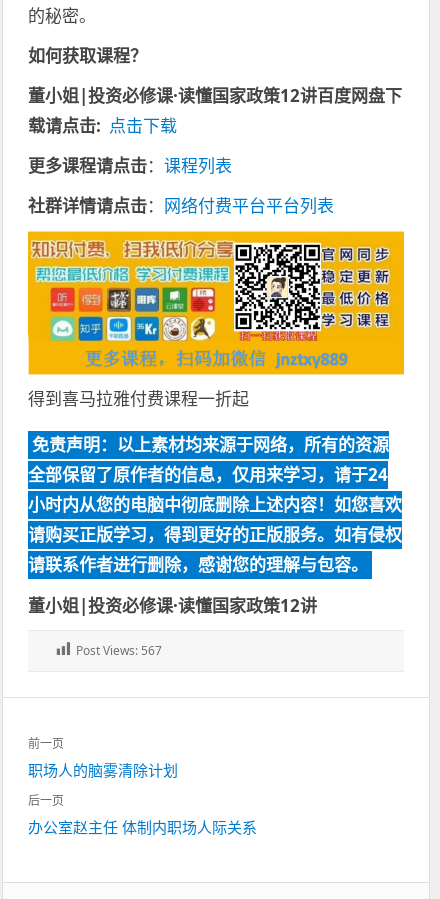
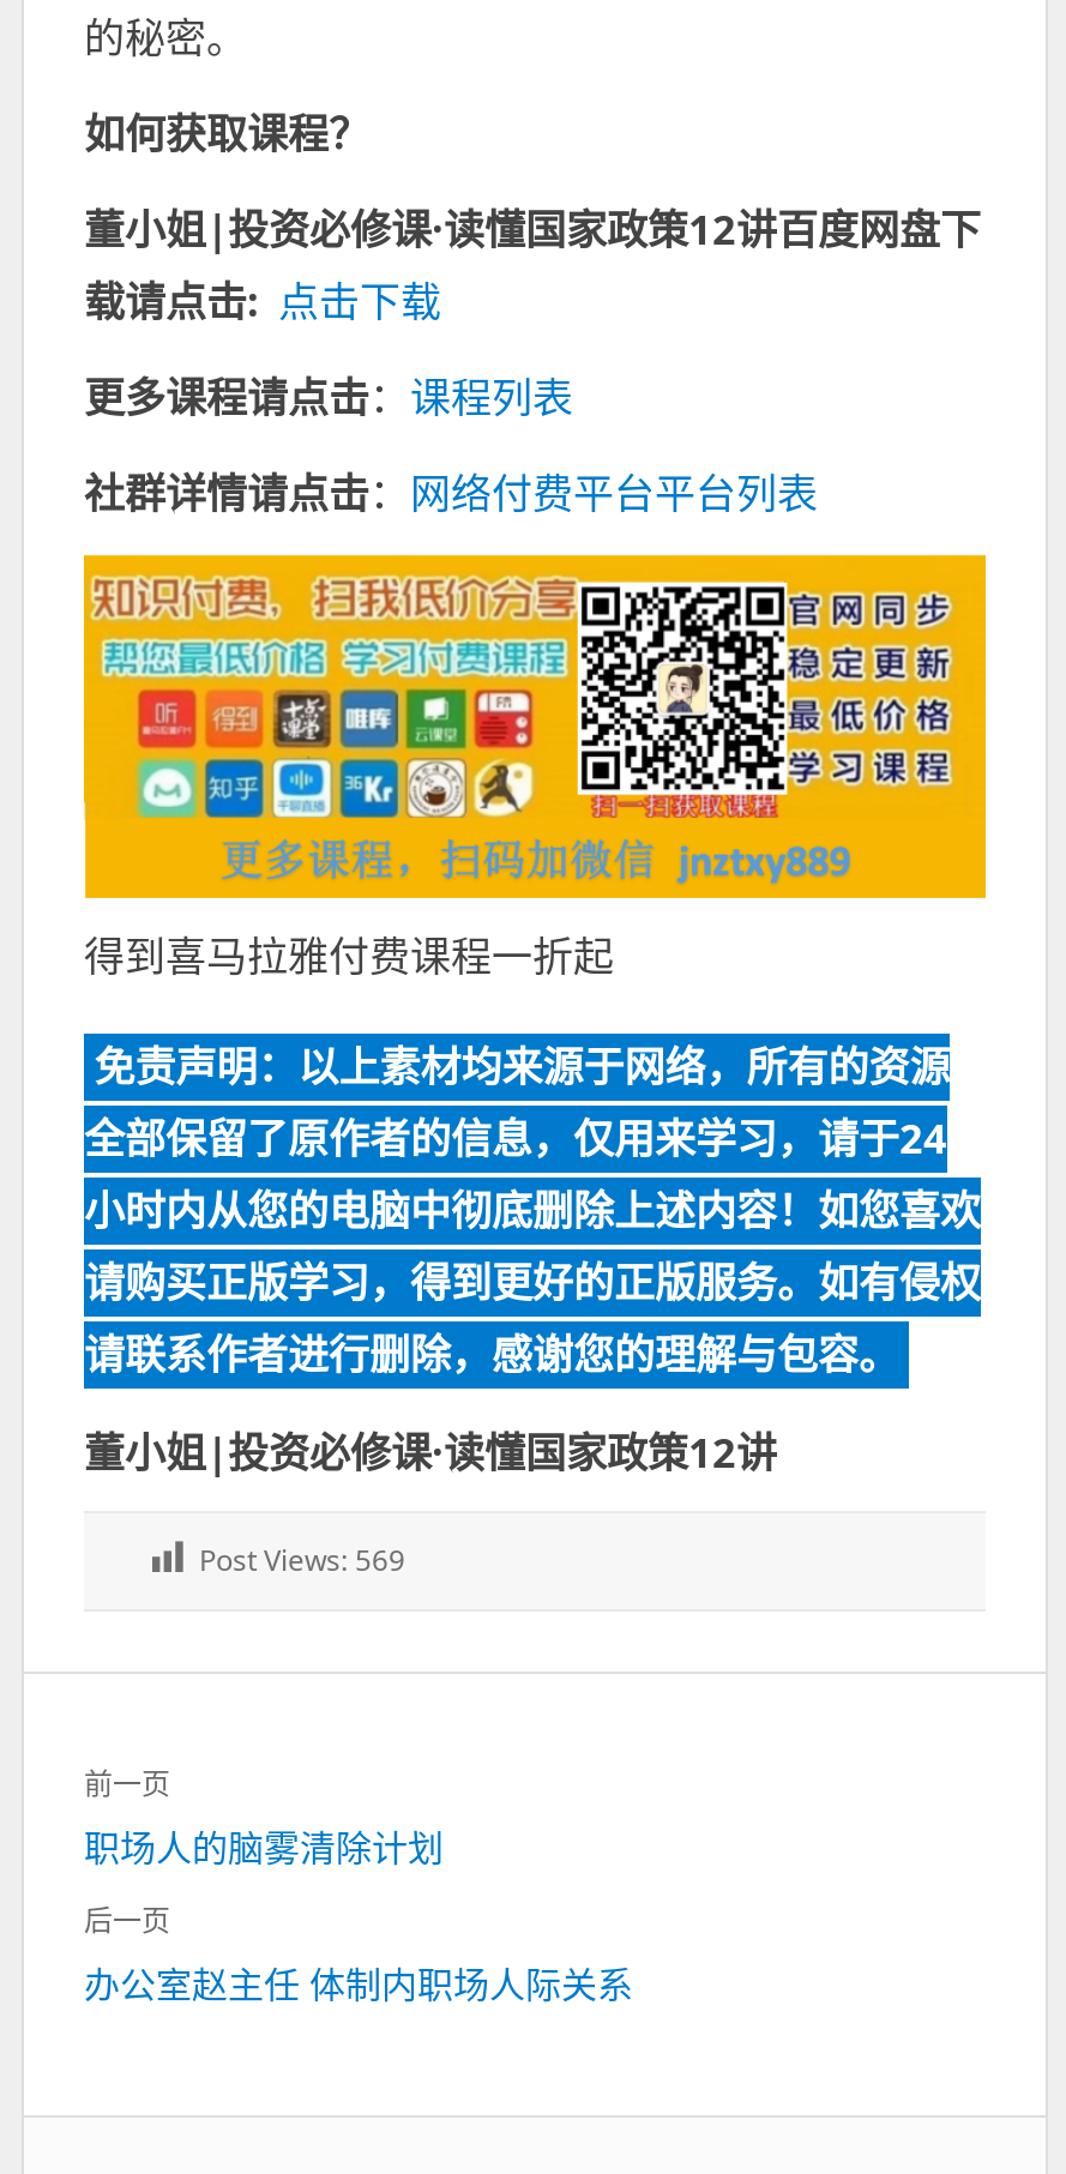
[76,641,162,658] Post Views: 567 -> [199,1538,405,1579] Post Views: 569

